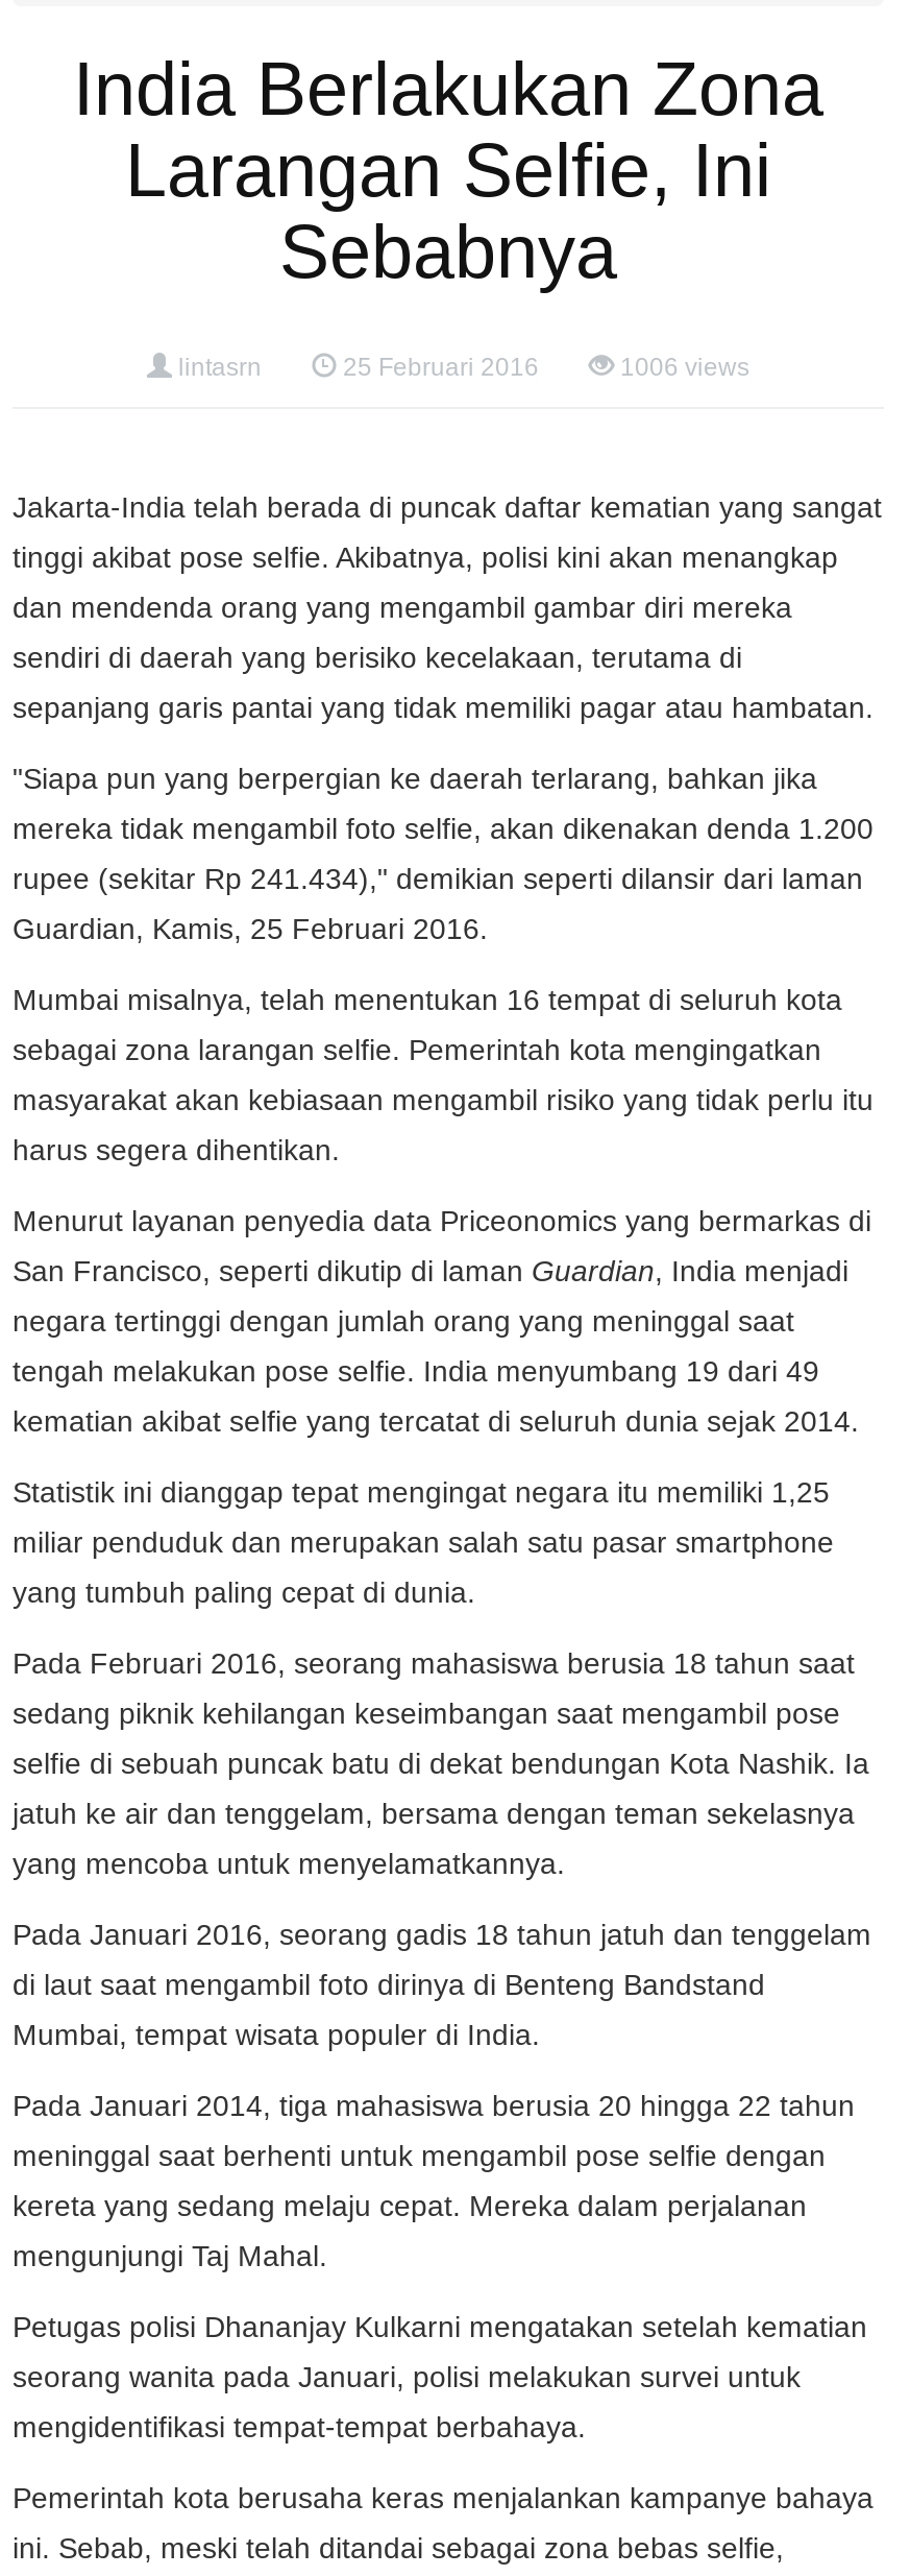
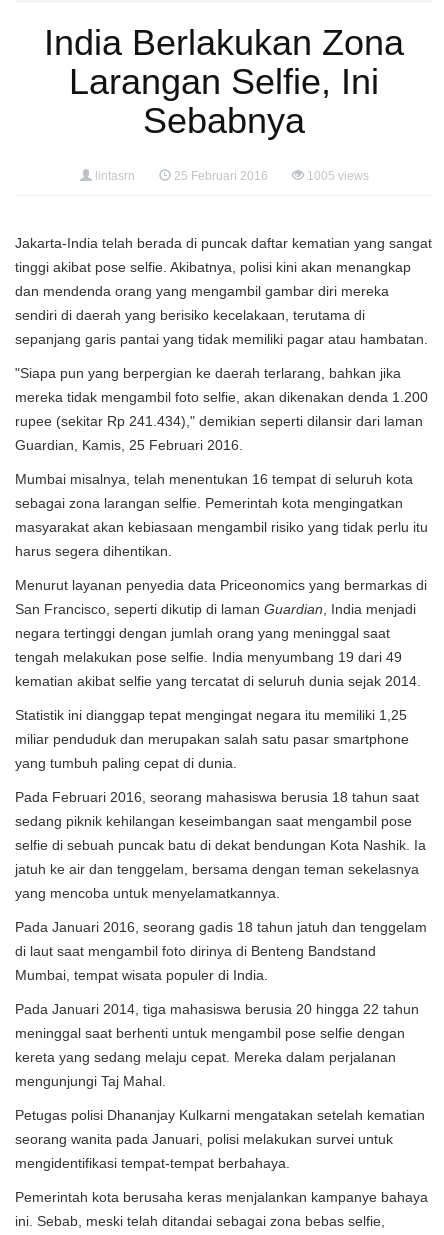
[614,353,749,382] 1006 views -> [303,169,368,183] 1005 views

